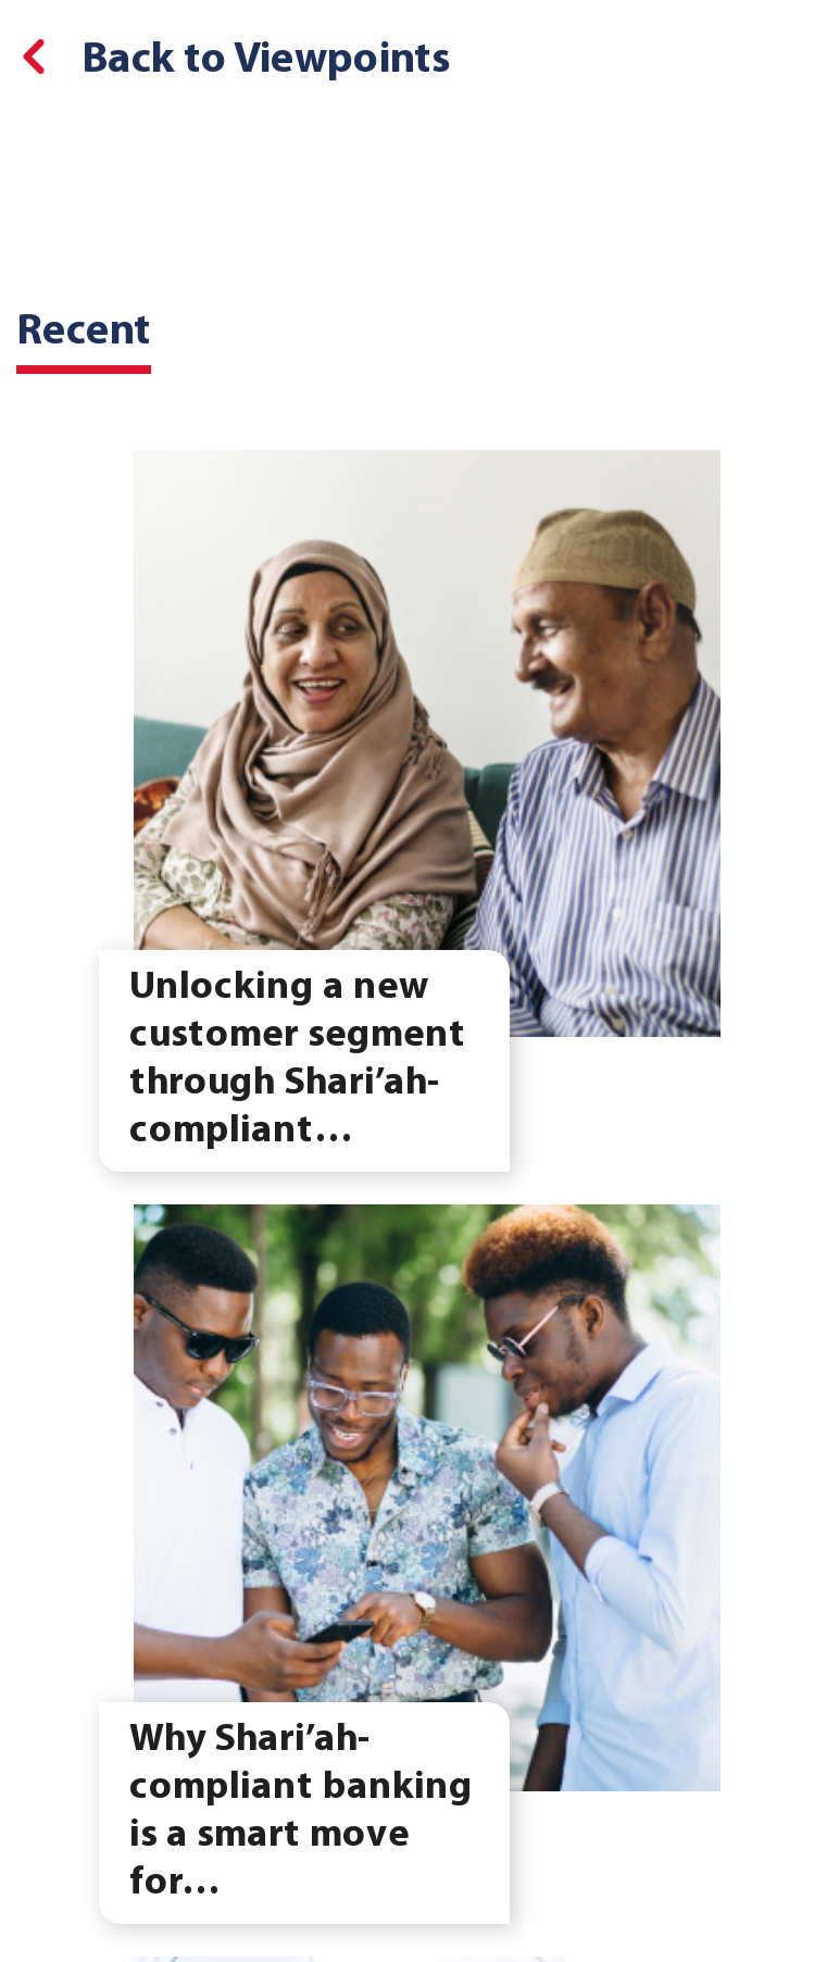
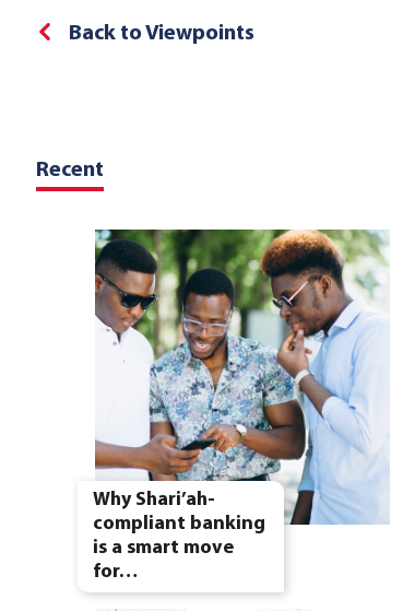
[129,452,723,1151] [image] | Unlocking a new | customer segment | through Shari’ah- | compliant… -> none

